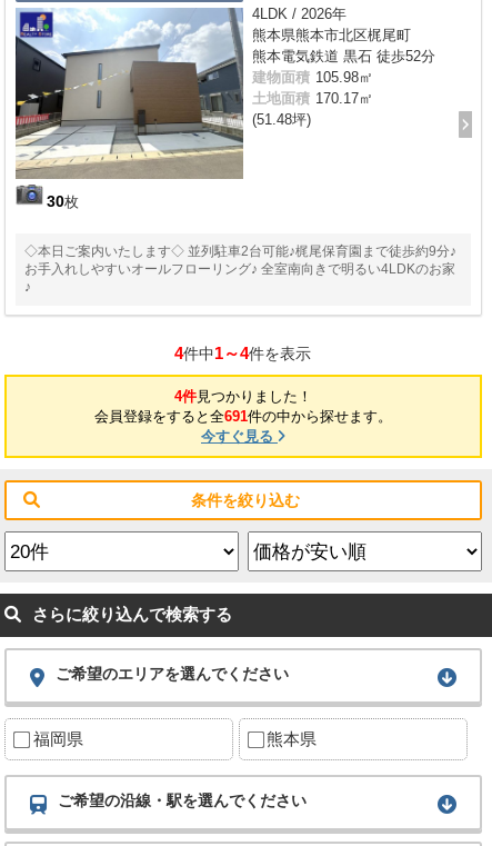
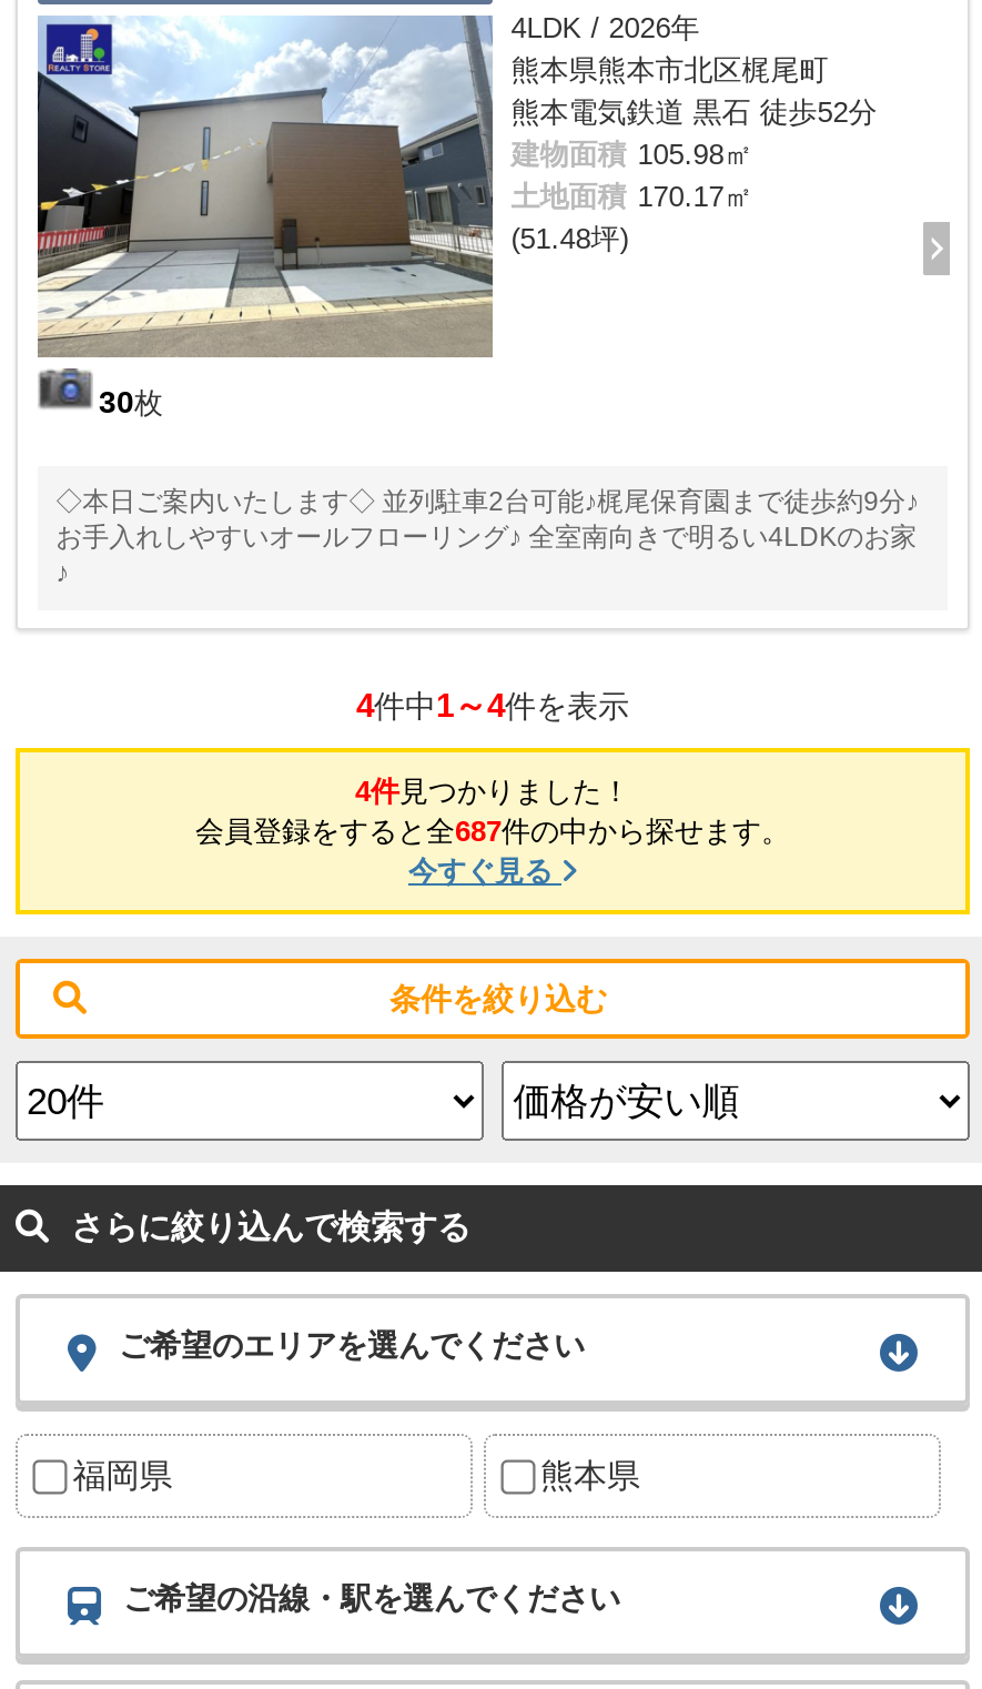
[94,408,392,424] 会員登録をすると全691件の中から探せます。 -> [195,814,790,847] 会員登録をすると全687件の中から探せます。

